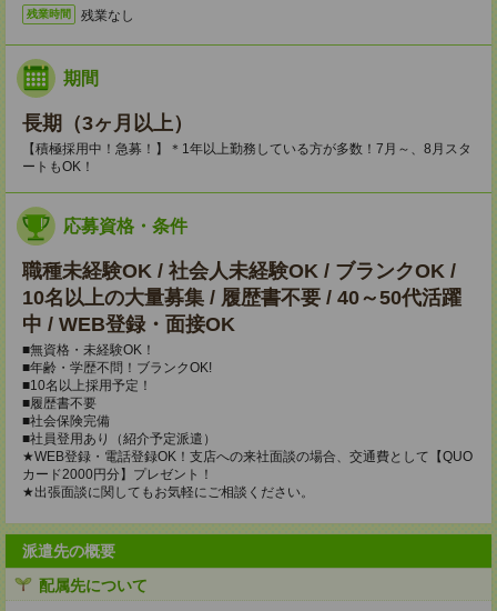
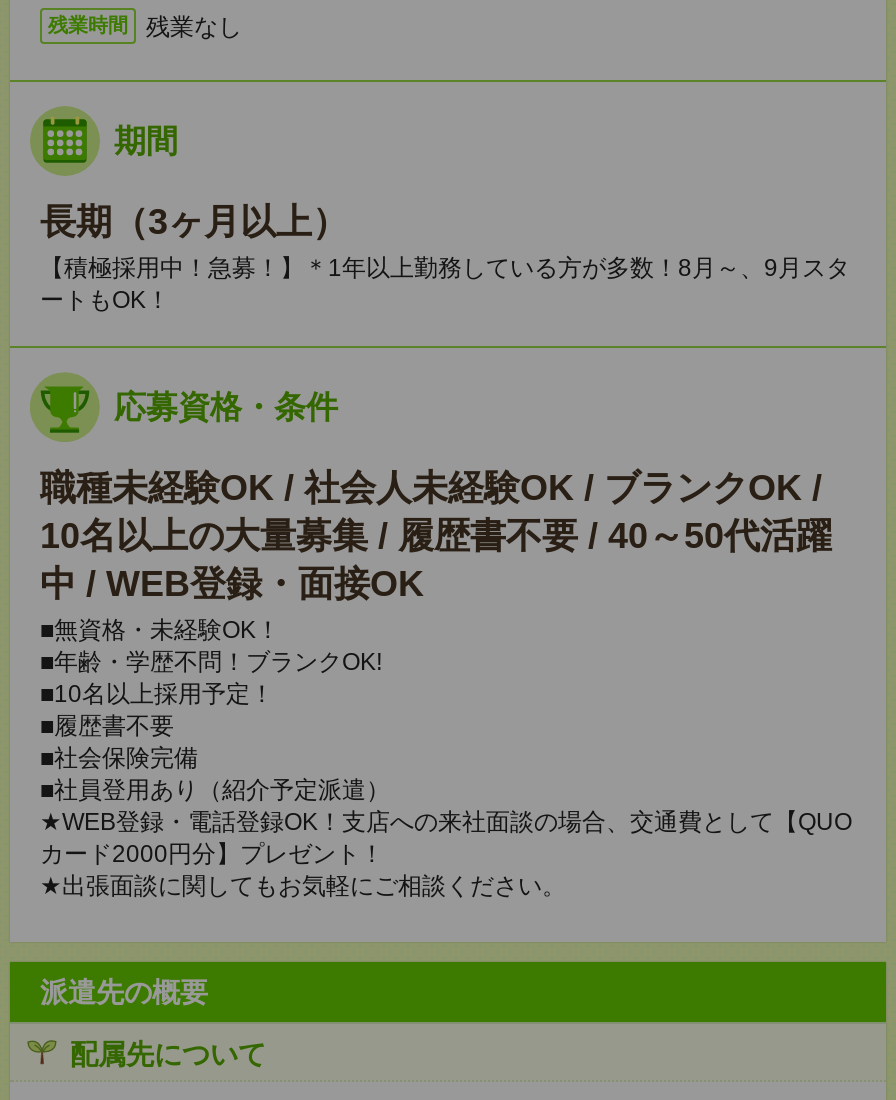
[22,141,471,157] 【積極採用中！急募！】＊1年以上勤務している方が多数！7月～、8月スタ -> [40,254,850,282] 【積極採用中！急募！】＊1年以上勤務している方が多数！8月～、9月スタ

